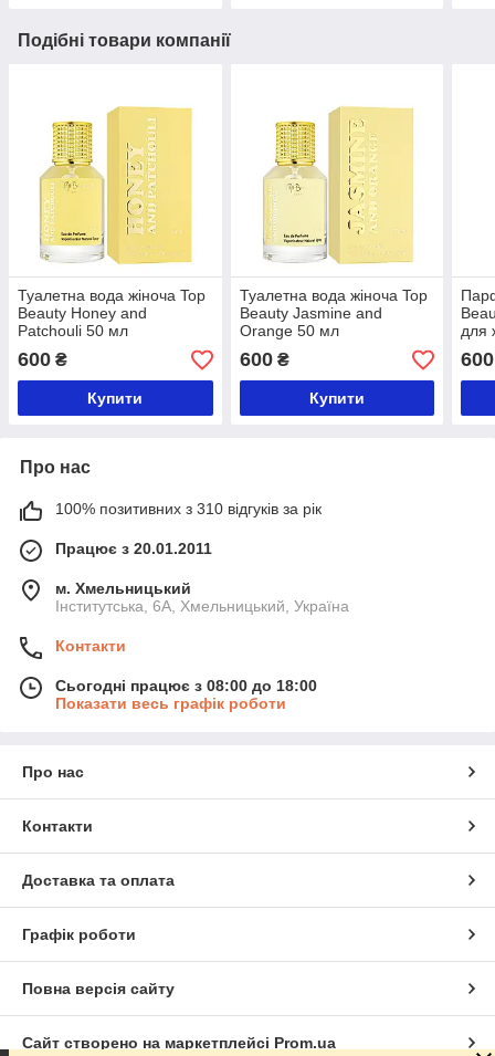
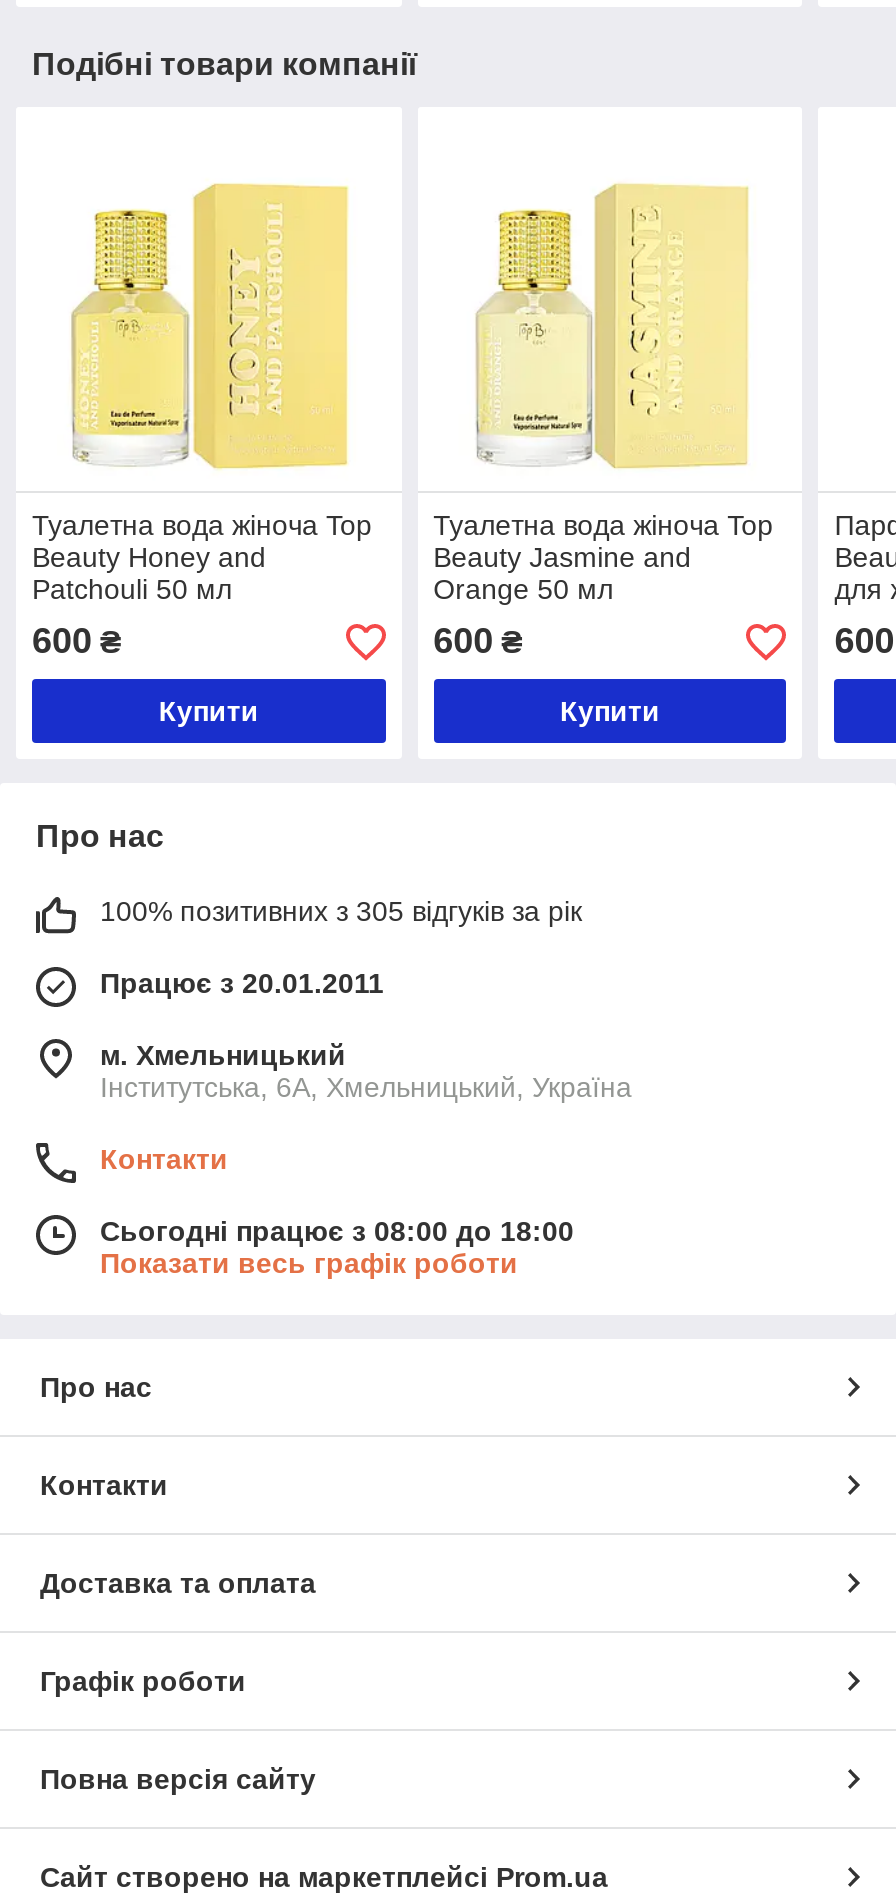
[55,500,322,518] 100% позитивних з 310 відгуків за рік -> [100,896,582,928] 100% позитивних з 305 відгуків за рік

